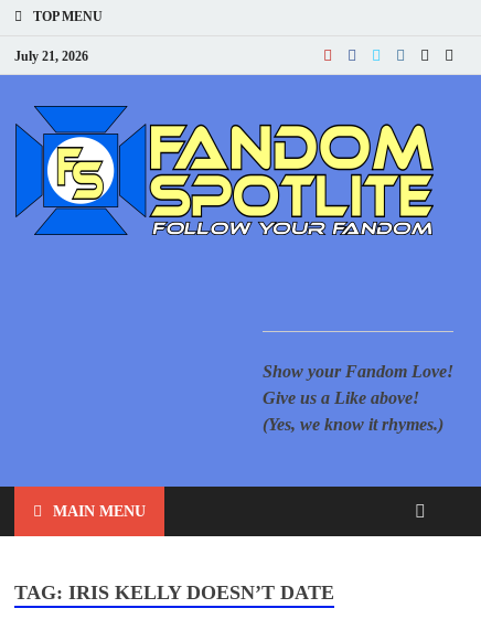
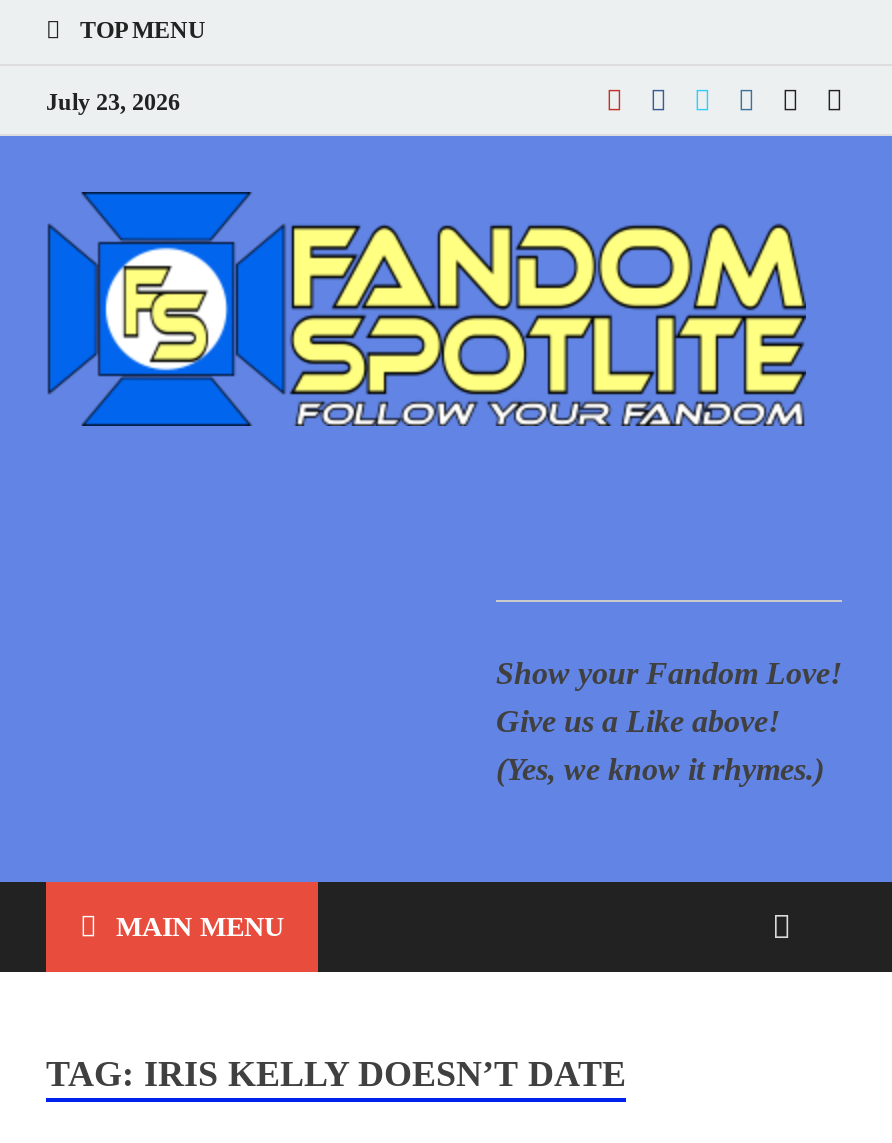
[14,48,88,63] July 21, 2026 -> [46,87,180,115] July 23, 2026

